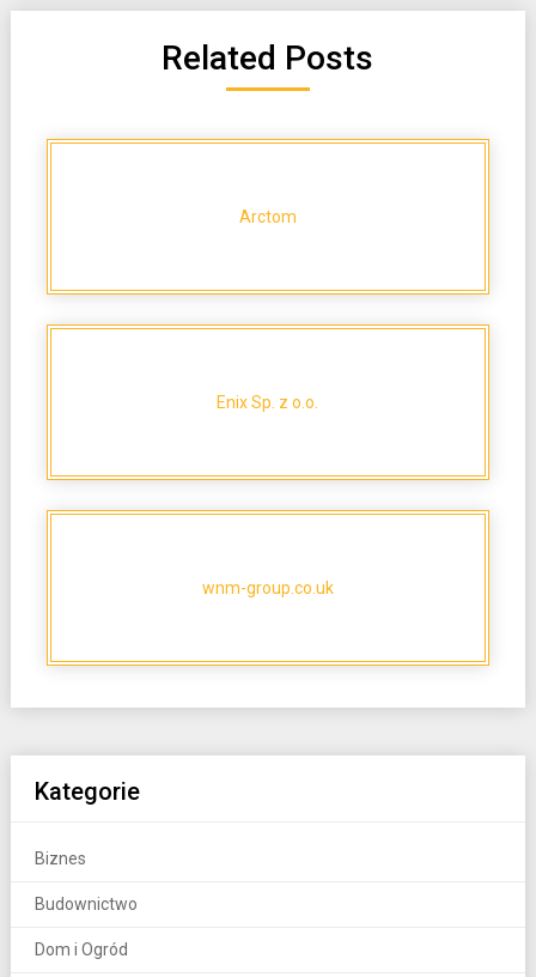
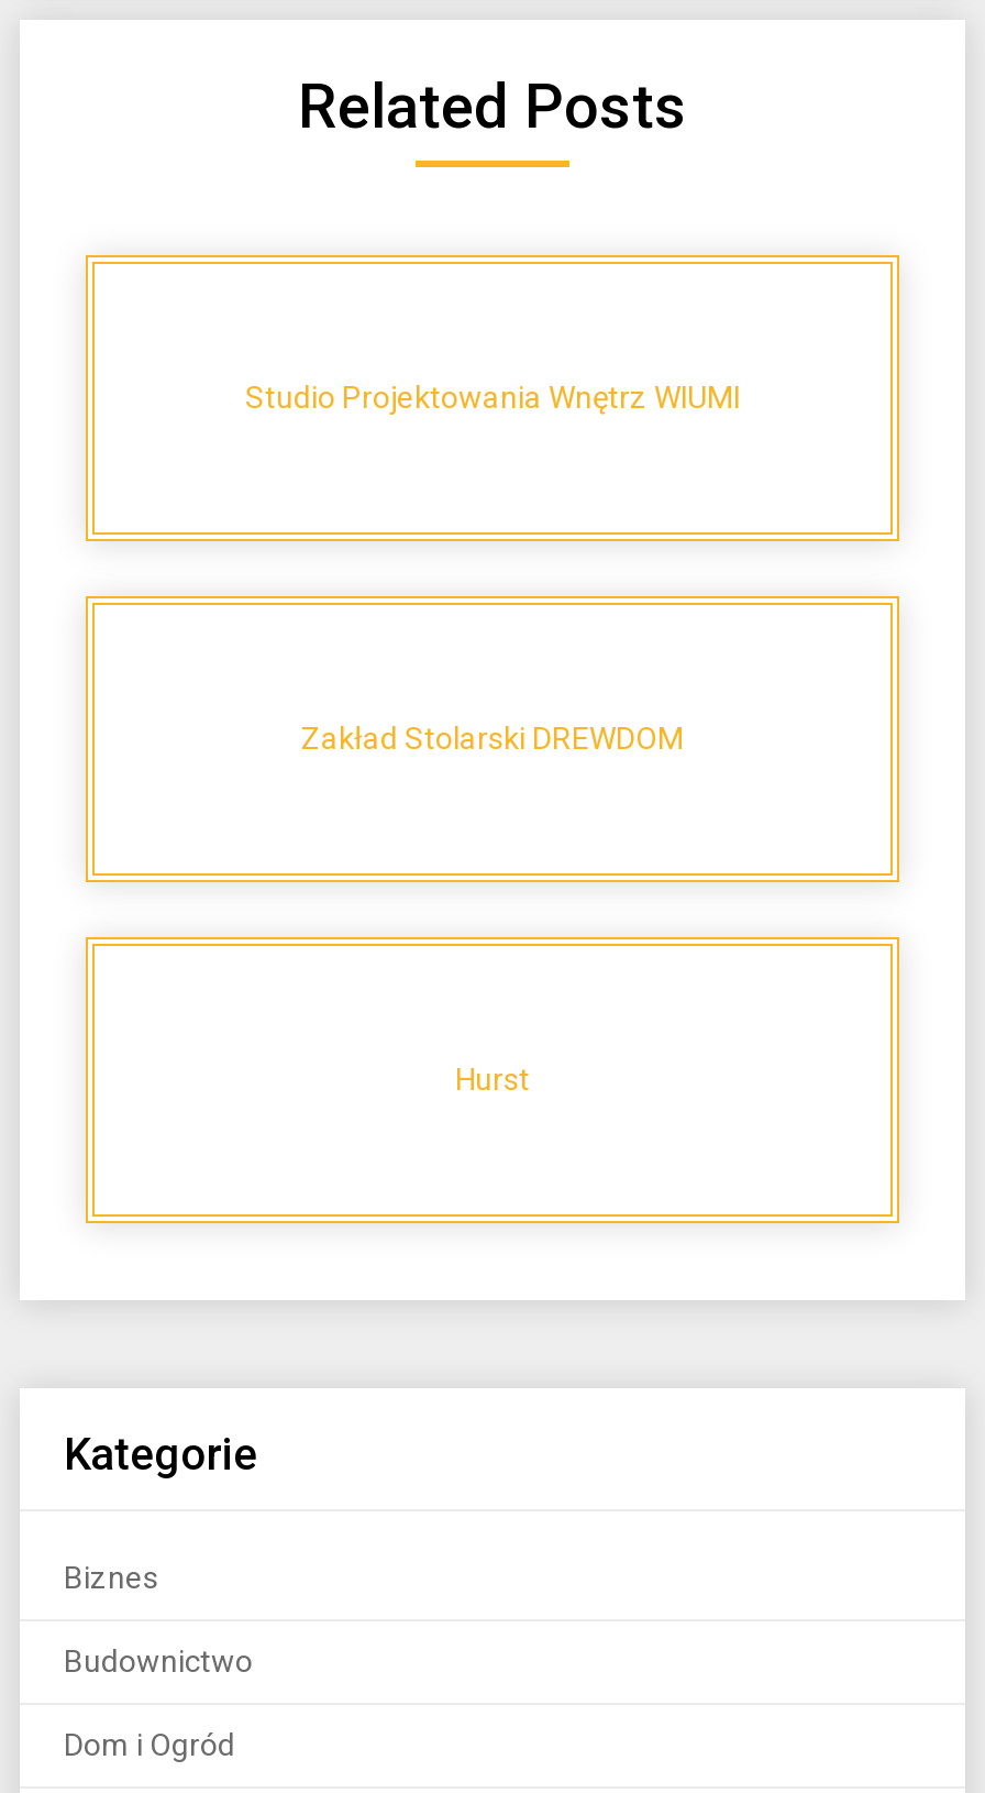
[239,206,297,225] Arctom -> [245,378,740,414] Studio Projektowania Wnętrz WIUMI
[217,392,319,411] Enix Sp. z o.o. -> [301,719,684,755] Zakład Stolarski DREWDOM
[202,577,334,596] wnm-group.co.uk -> [455,1060,530,1096] Hurst

